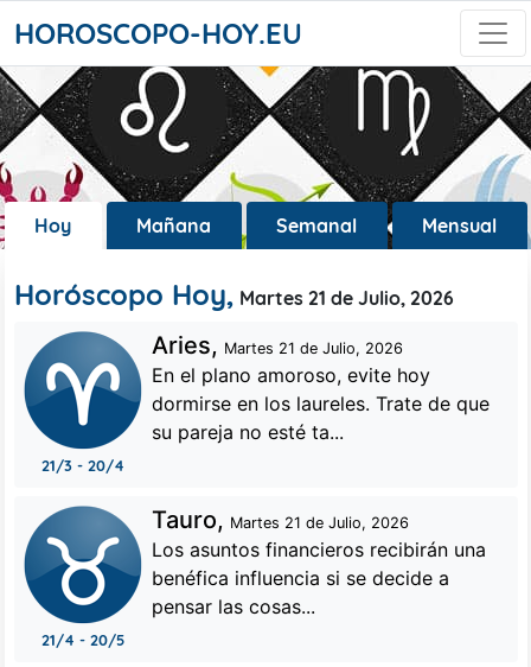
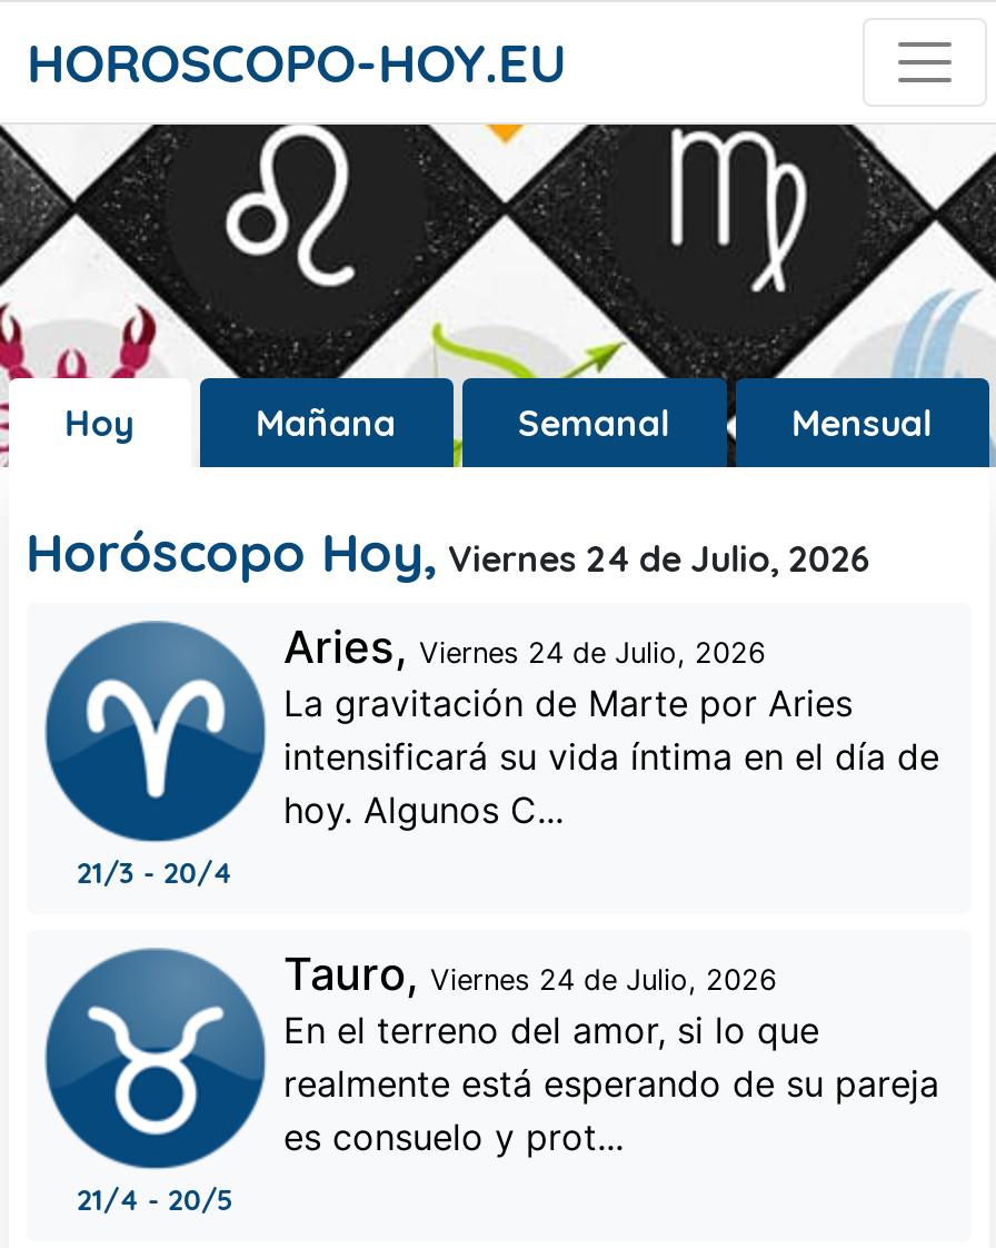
[14,277,453,312] Horóscopo Hoy, Martes 21 de Julio, 2026 -> [26,518,870,585] Horóscopo Hoy, Viernes 24 de Julio, 2026
[151,331,489,444] Aries, Martes 21 de Julio, 2026 | En el plano amoroso, evite hoy | dormirse en los laureles. Trate de que | su pareja no esté ta... -> [283,621,939,832] Aries, Viernes 24 de Julio, 2026 | La gravitación de Marte por Aries | intensificará su vida íntima en el día de | hoy. Algunos C...
[151,506,485,618] Tauro, Martes 21 de Julio, 2026 | Los asuntos financieros recibirán una | benéfica influencia si se decide a | pensar las cosas... -> [283,948,939,1159] Tauro, Viernes 24 de Julio, 2026 | En el terreno del amor, si lo que | realmente está esperando de su pareja | es consuelo y prot...

